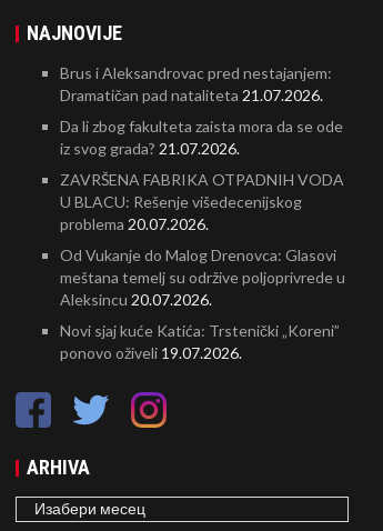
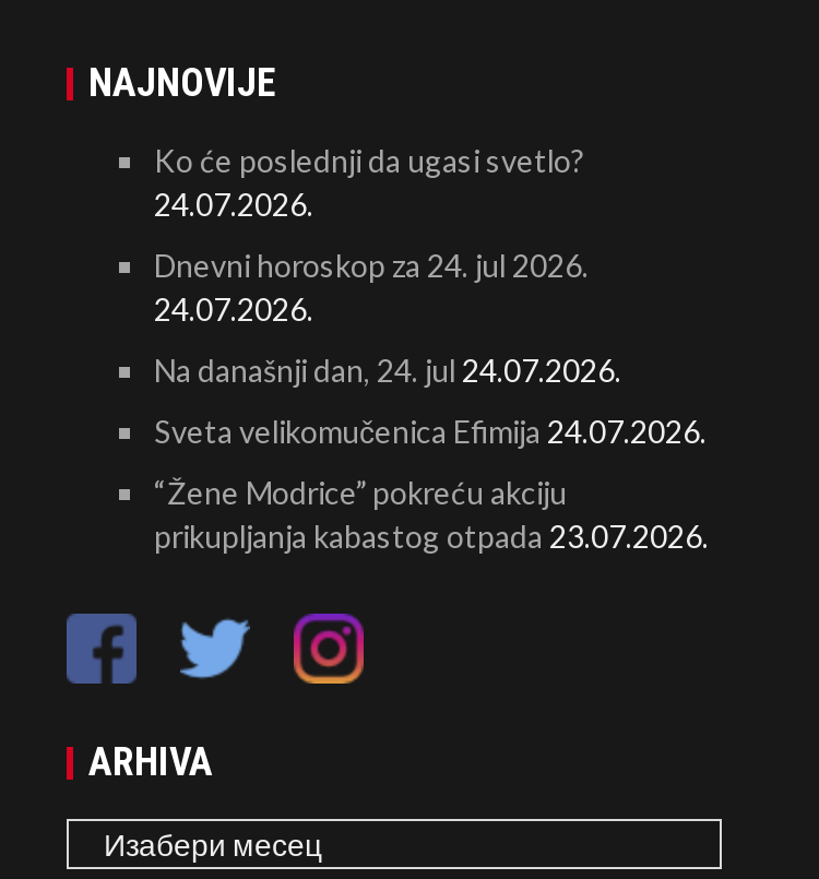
[60,63,332,104] Brus i Aleksandrovac pred nestajanjem: | Dramatičan pad nataliteta 21.07.2026. -> [154,142,584,223] Ko će poslednji da ugasi svetlo? | 24.07.2026.
[60,117,343,158] Da li zbog fakulteta zaista mora da se ode | iz svog grada? 21.07.2026. -> [154,247,589,328] Dnevni horoskop za 24. jul 2026. | 24.07.2026.
[60,170,344,233] ZAVRŠENA FABRIKA OTPADNIH VODA | U BLACU: Rešenje višedecenijskog | problema 20.07.2026. -> [154,352,621,389] Na današnji dan, 24. jul 24.07.2026.
[60,246,345,309] Od Vukanje do Malog Drenovca: Glasovi | meštana temelj su održive poljoprivrede u | Aleksincu 20.07.2026. -> [154,413,707,450] Sveta velikomučenica Efimija 24.07.2026.
[60,321,340,362] Novi sjaj kuće Katića: Trstenički „Koreni” | ponovo oživeli 19.07.2026. -> [154,474,709,555] “Žene Modrice” pokreću akciju | prikupljanja kabastog otpada 23.07.2026.

